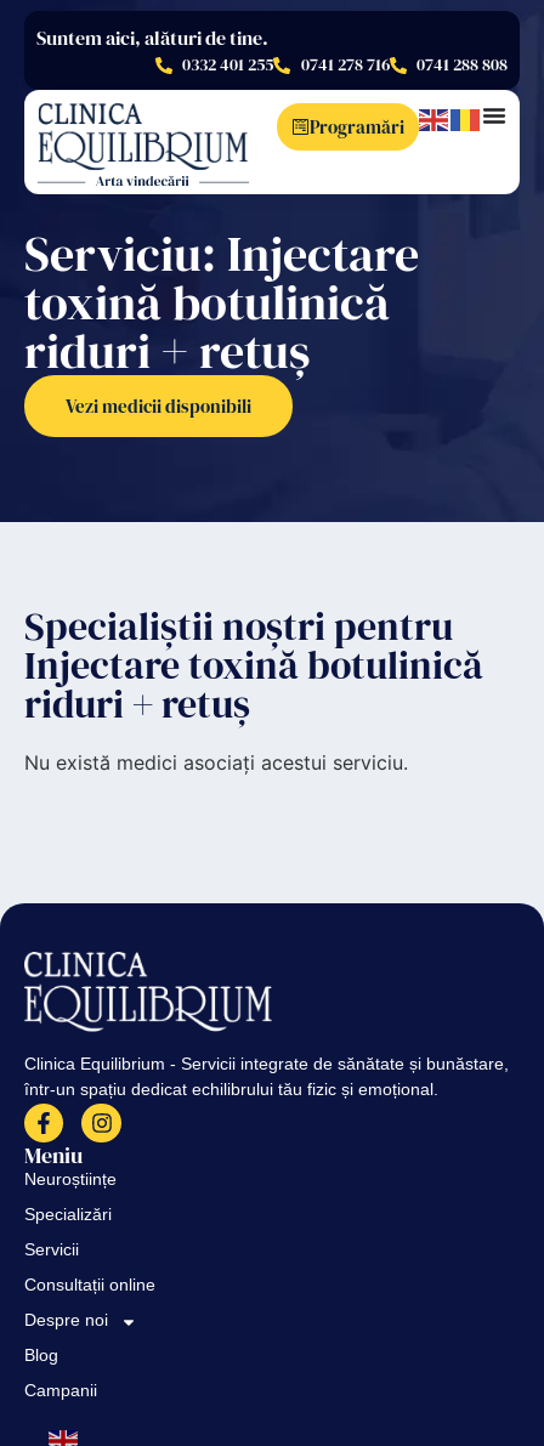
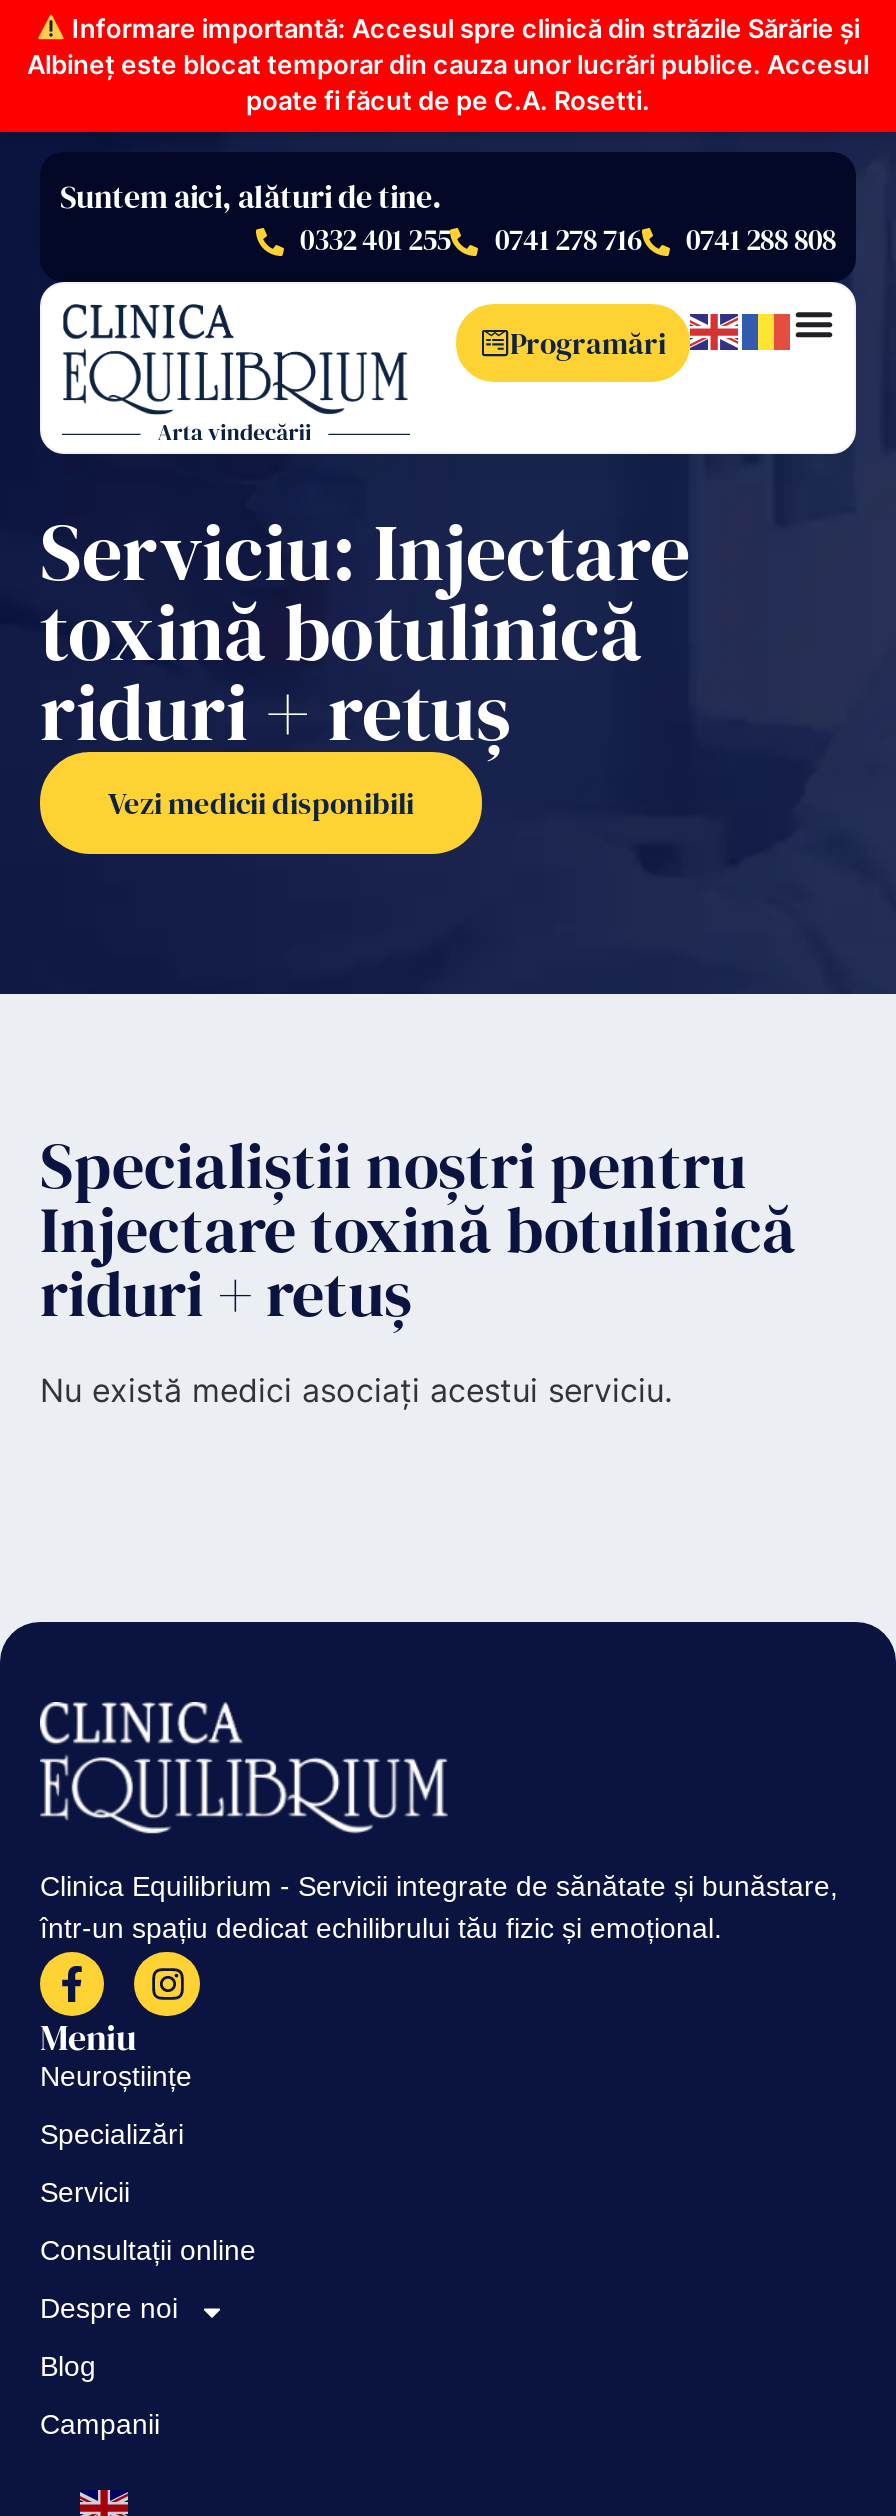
none -> [27,12,869,116] Informare importantă: Accesul spre clinică din străzile Sărărie și | Albineț este blocat temporar din cauza unor lucrări publice. Accesul | poate fi făcut de pe C.A. Rosetti.

